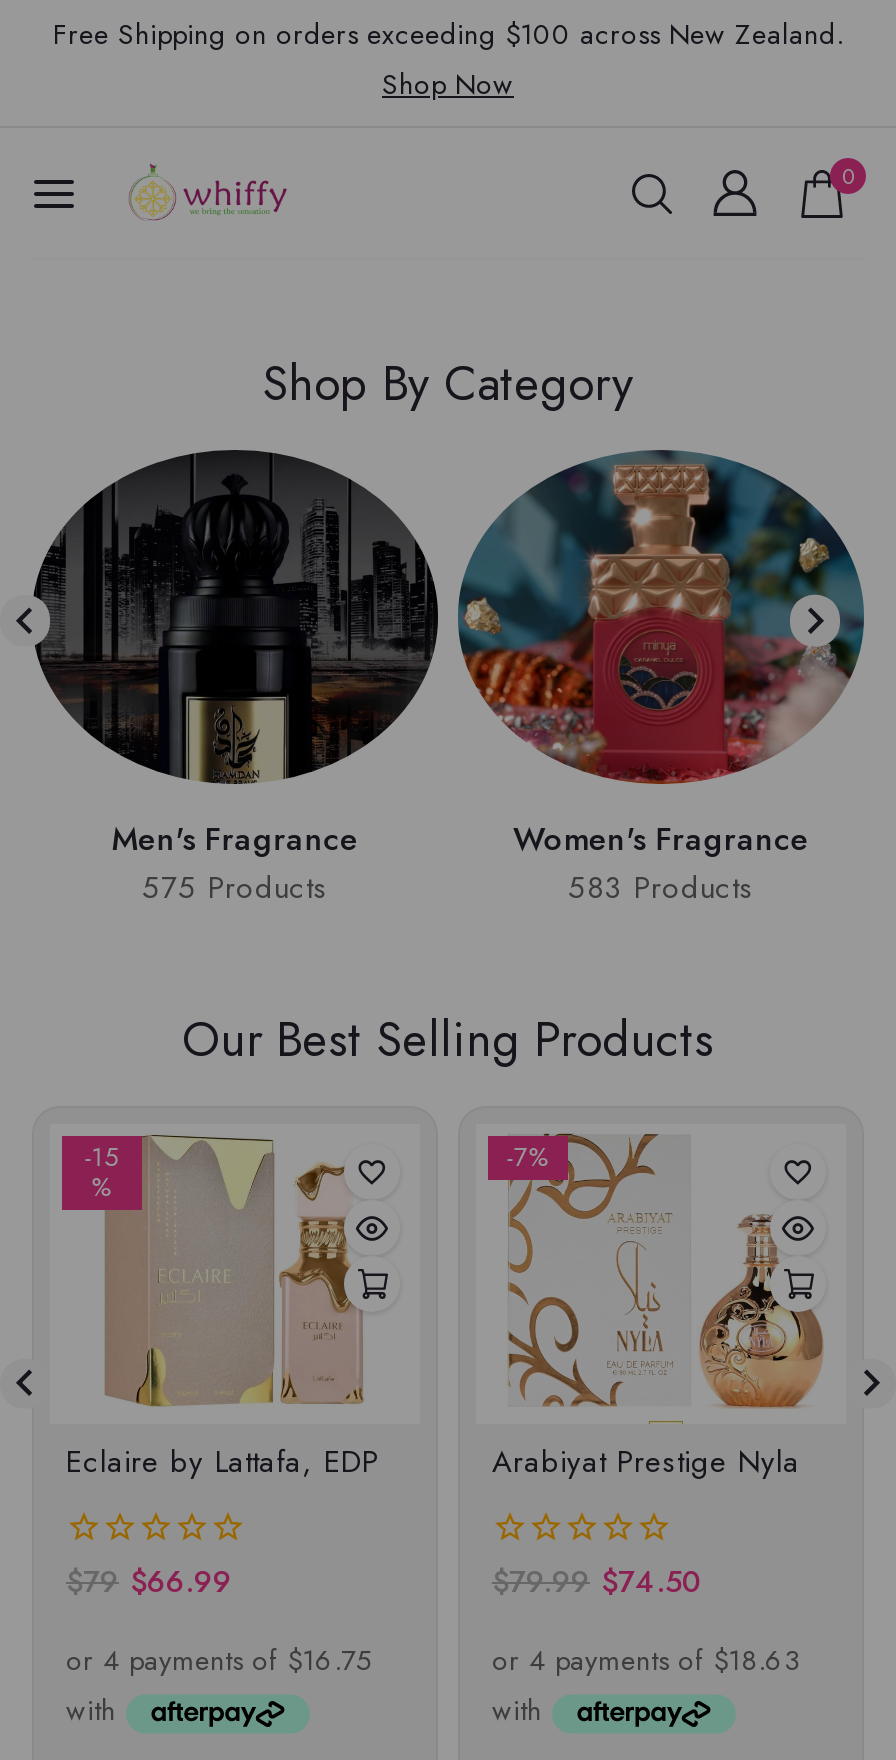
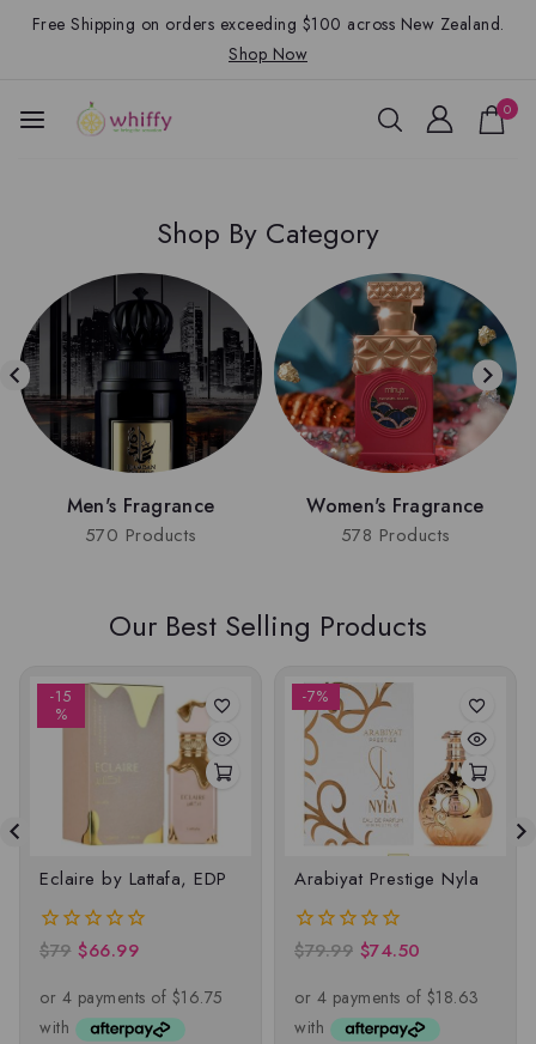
[142,865,328,909] 575 Products -> [84,521,197,548] 570 Products
[568,865,754,909] 583 Products -> [340,521,450,548] 578 Products

